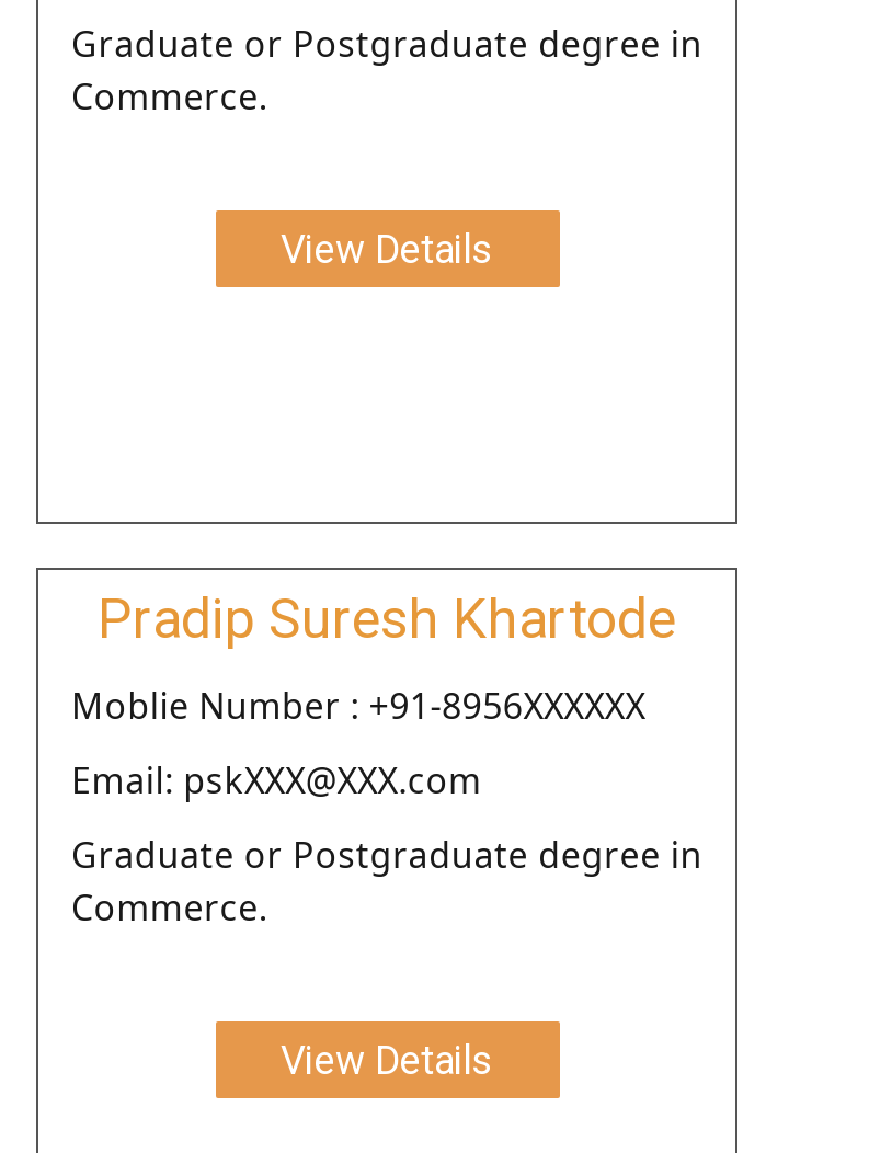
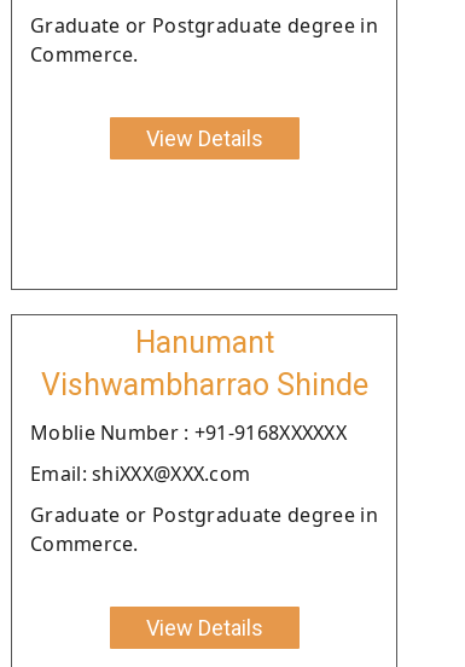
[98,587,676,651] Pradip Suresh Khartode -> [40,325,368,402] Hanumant | Vishwambharrao Shinde
[71,681,645,730] Moblie Number : +91-8956XXXXXX -> [30,419,347,446] Moblie Number : +91-9168XXXXXX
[71,756,482,804] Email: pskXXX@XXX.com -> [30,460,250,487] Email: shiXXX@XXX.com

